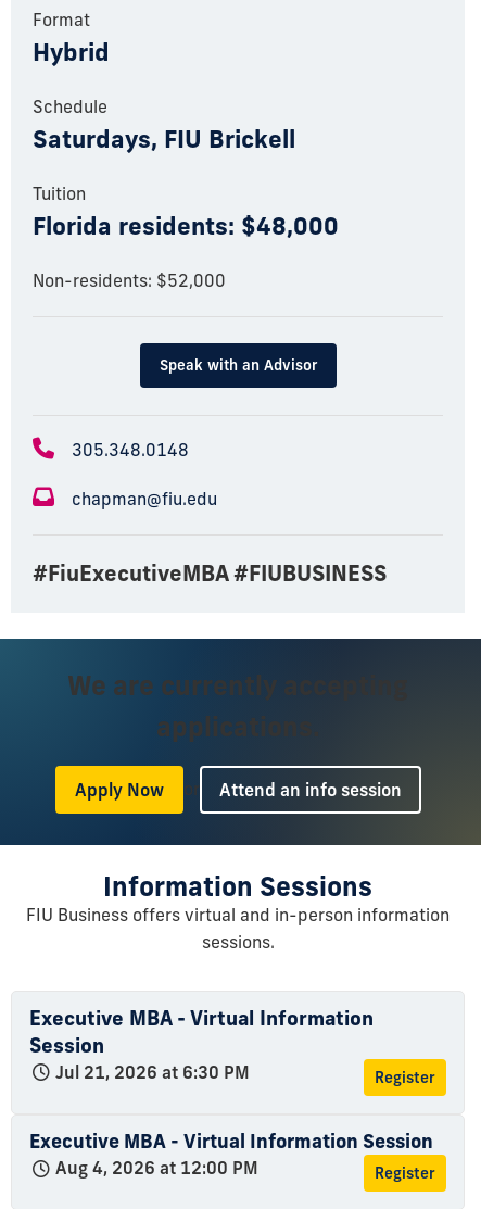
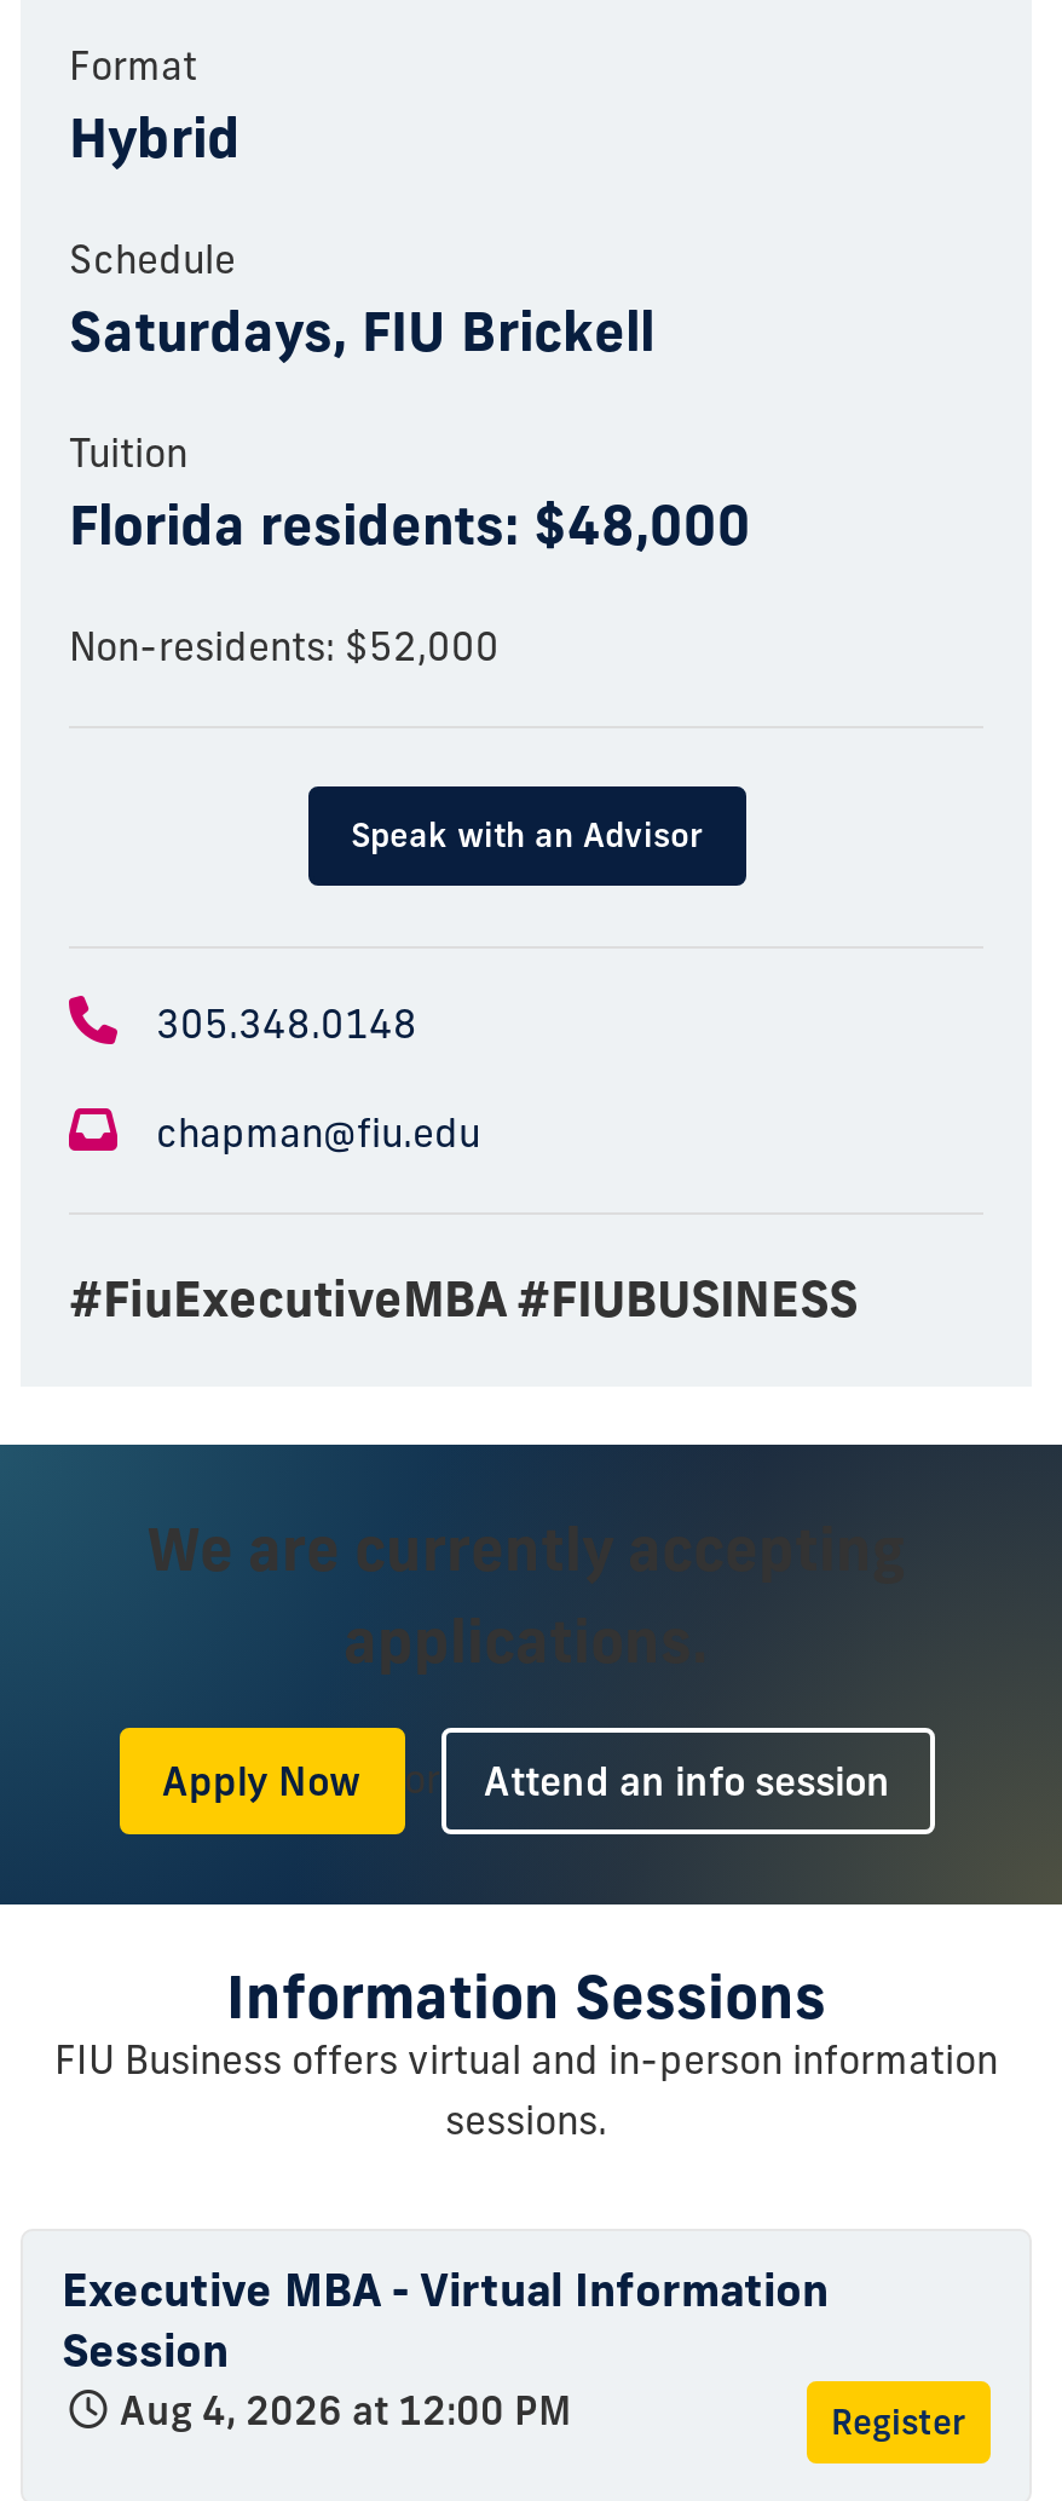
[29,1061,435,1154] Jul 21, 2026 at 6:30 PM | Register | Executive MBA - Virtual Information Session -> none

